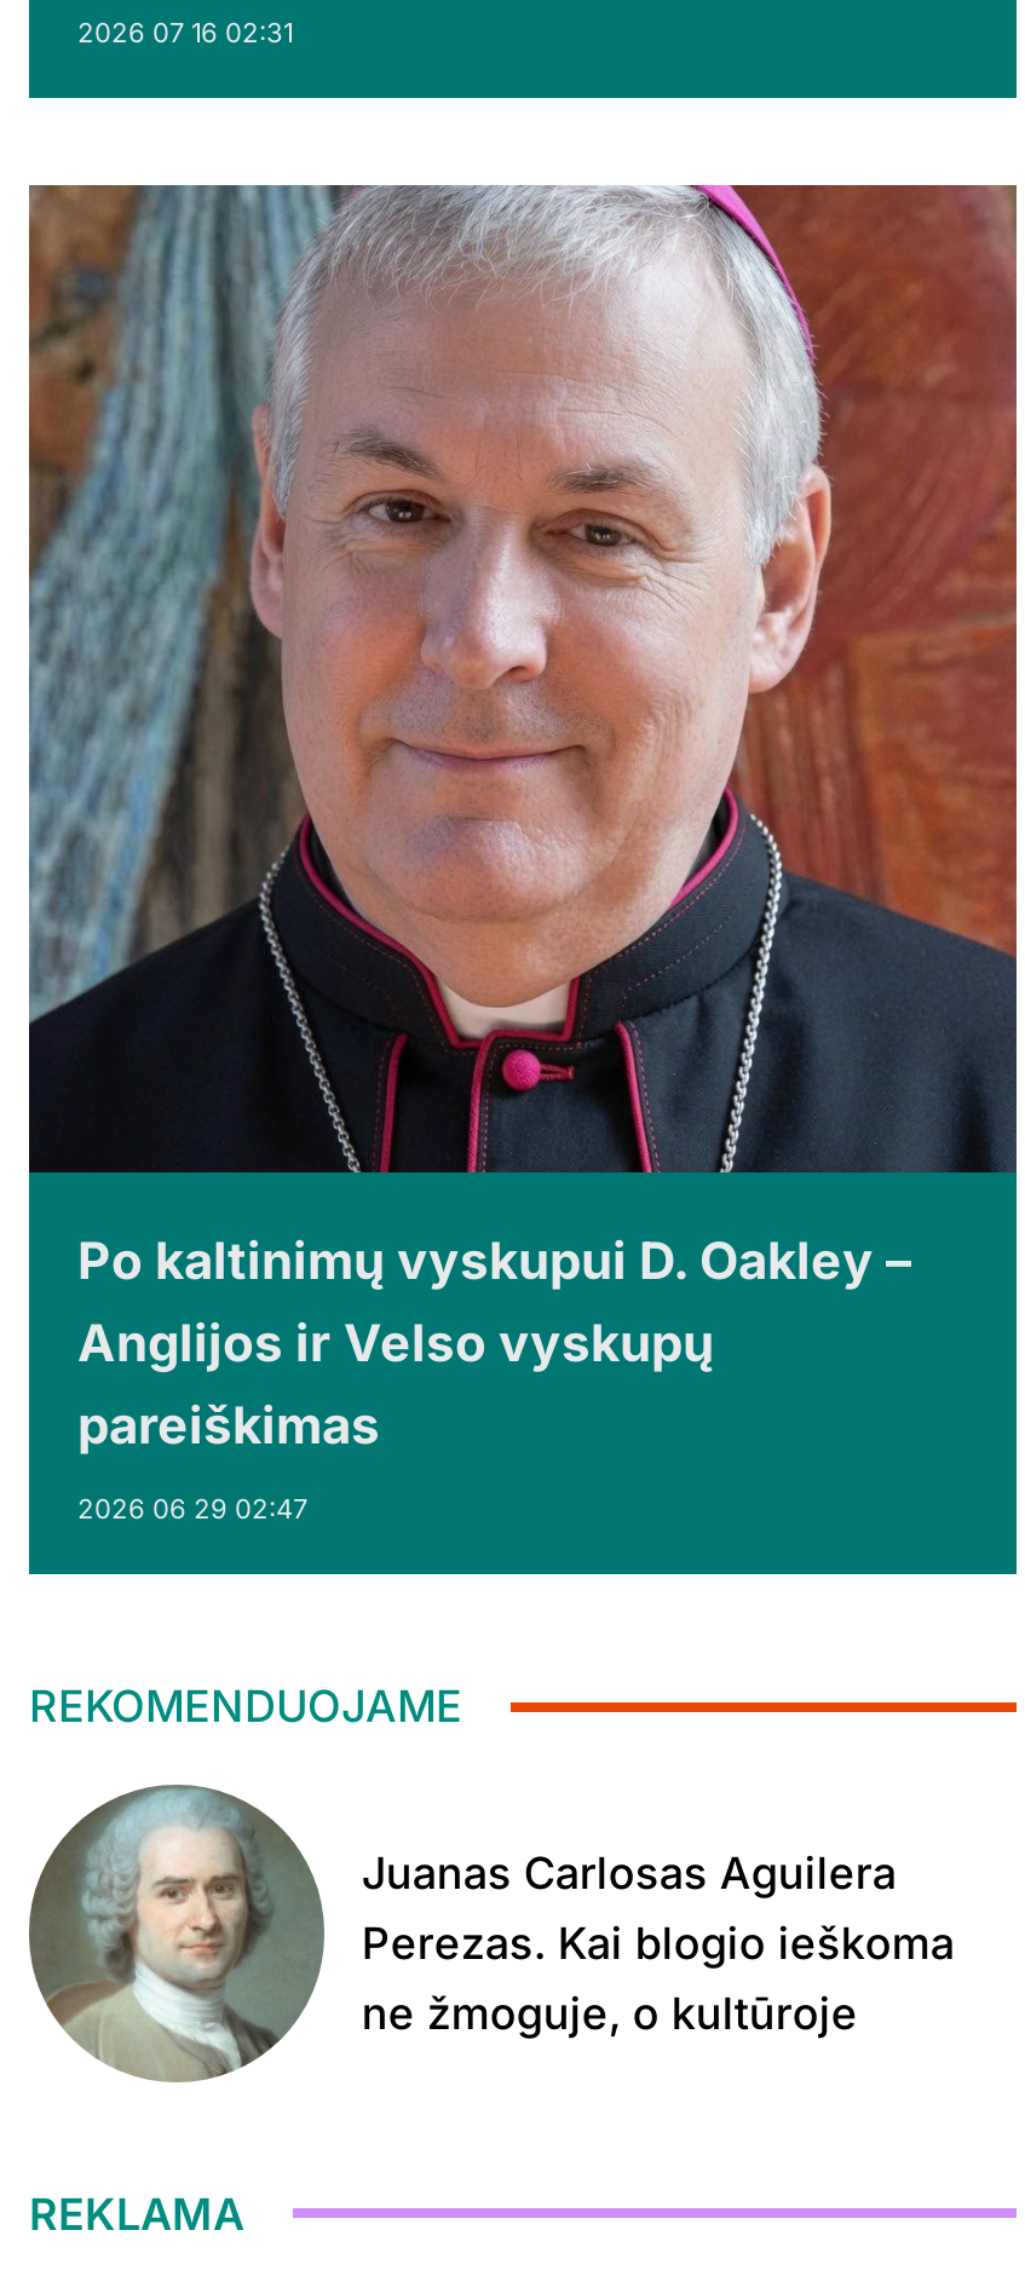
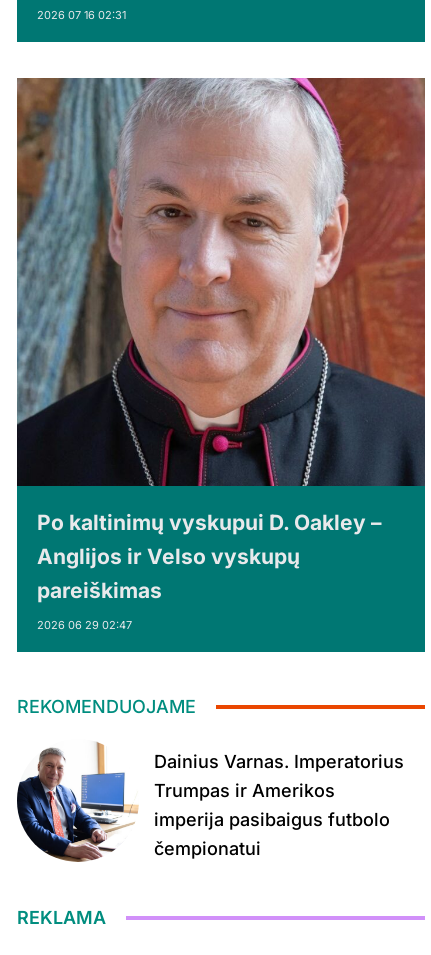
[29,1785,955,2082] [image] | Juanas Carlosas Aguilera | Perezas. Kai blogio ieškoma | ne žmoguje, o kultūroje -> [18,742,404,861] [image] | Dainius Varnas. Imperatorius | Trumpas ir Amerikos | imperija pasibaigus futbolo | čempionatui

